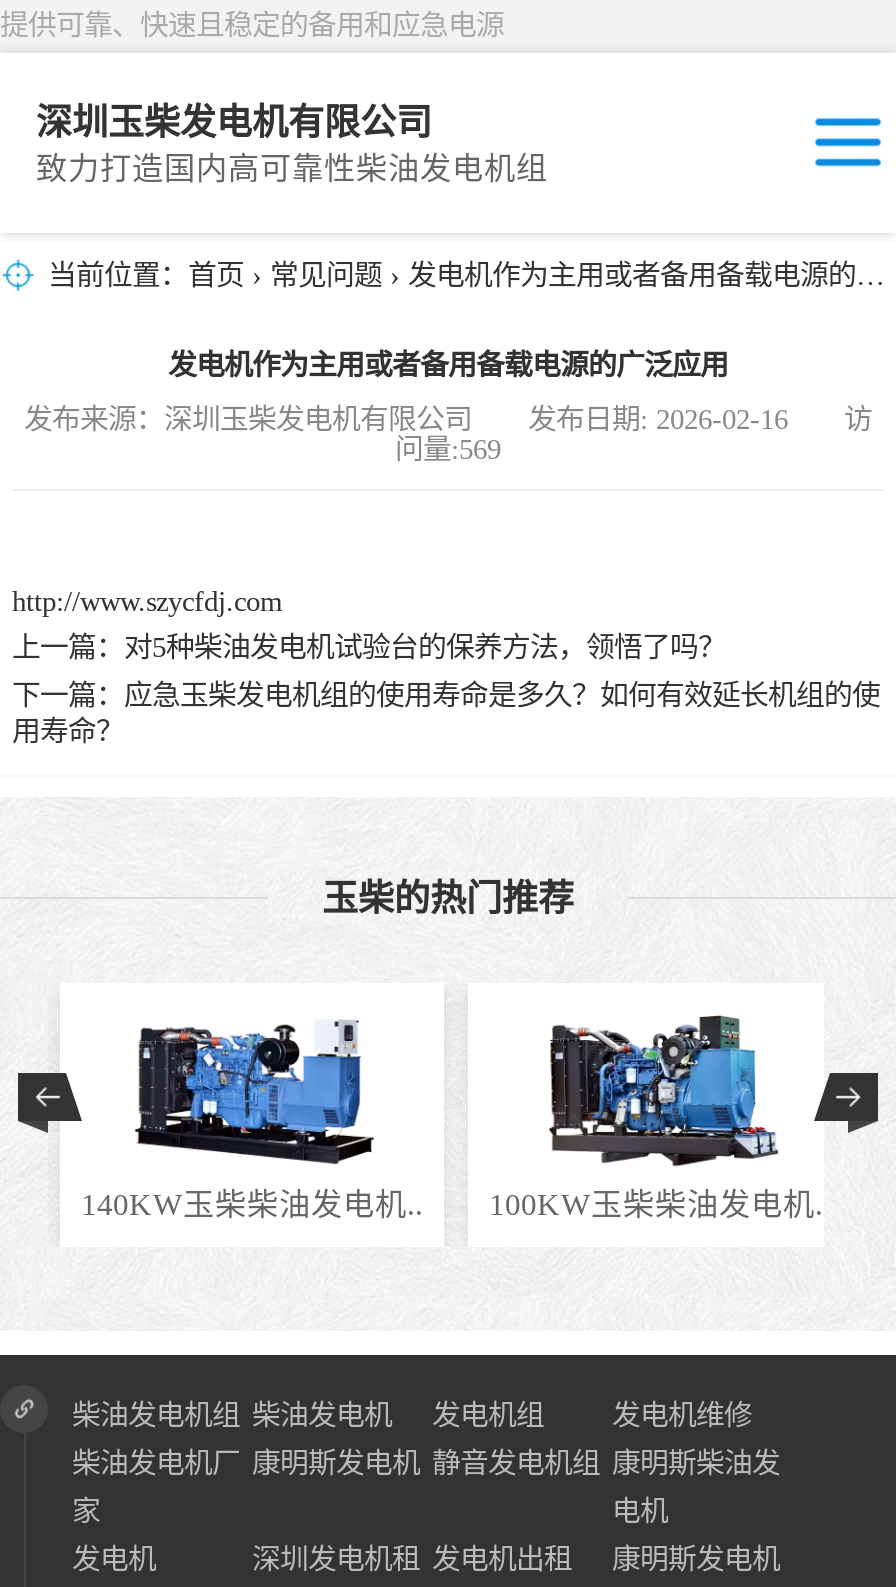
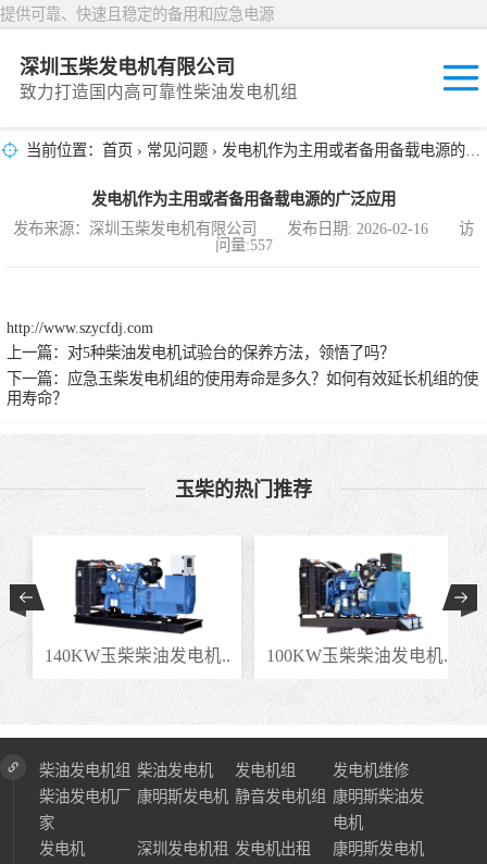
[395,434,501,466] 问量:569 -> [215,237,272,254] 问量:557

